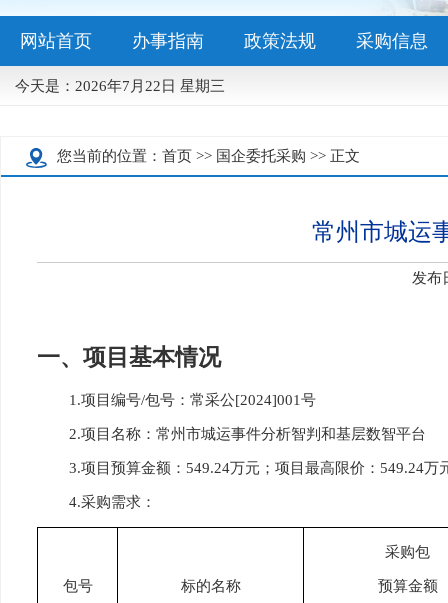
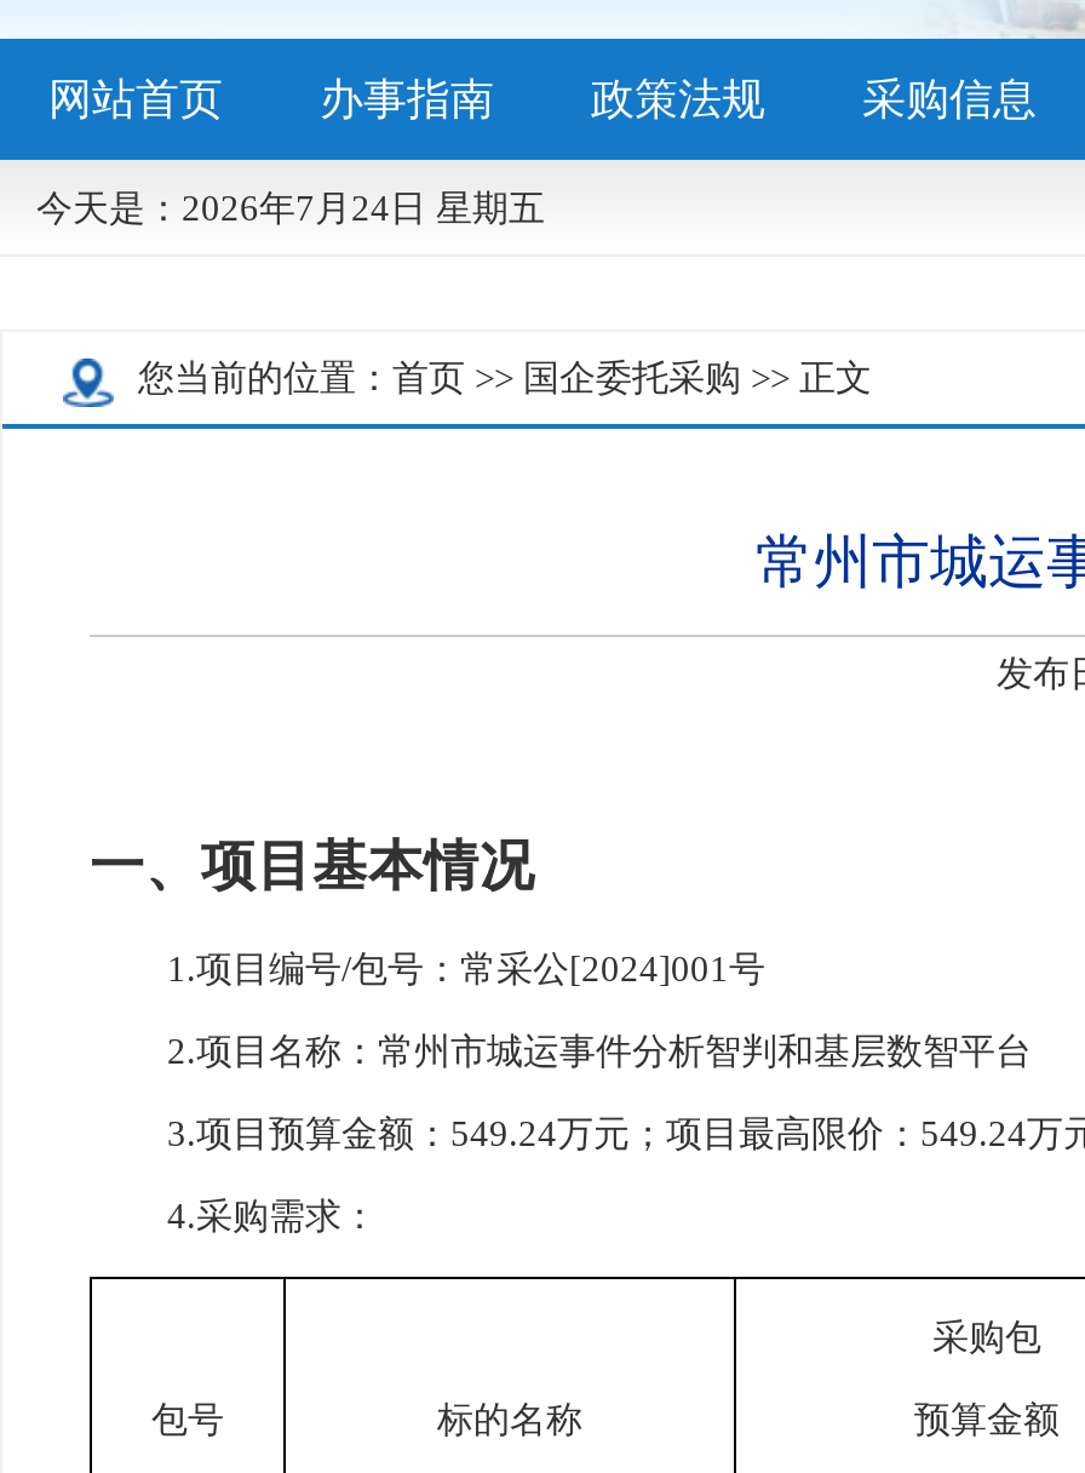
[15,78,225,94] 今天是：2026年7月22日 星期三 -> [36,189,545,228] 今天是：2026年7月24日 星期五

